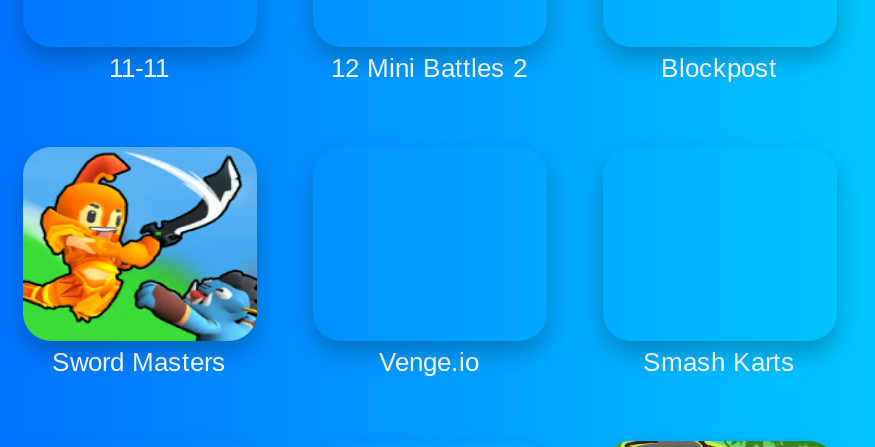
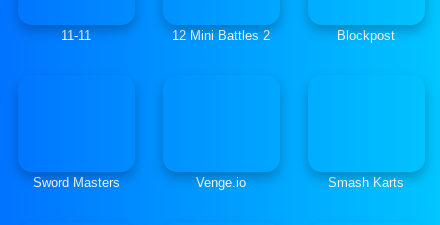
[21,147,259,343] [image] -> none

